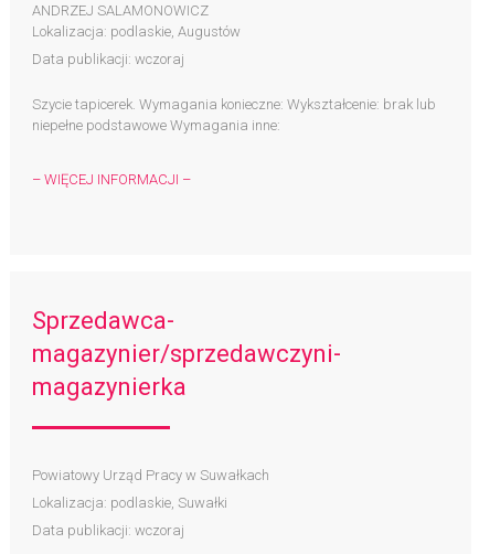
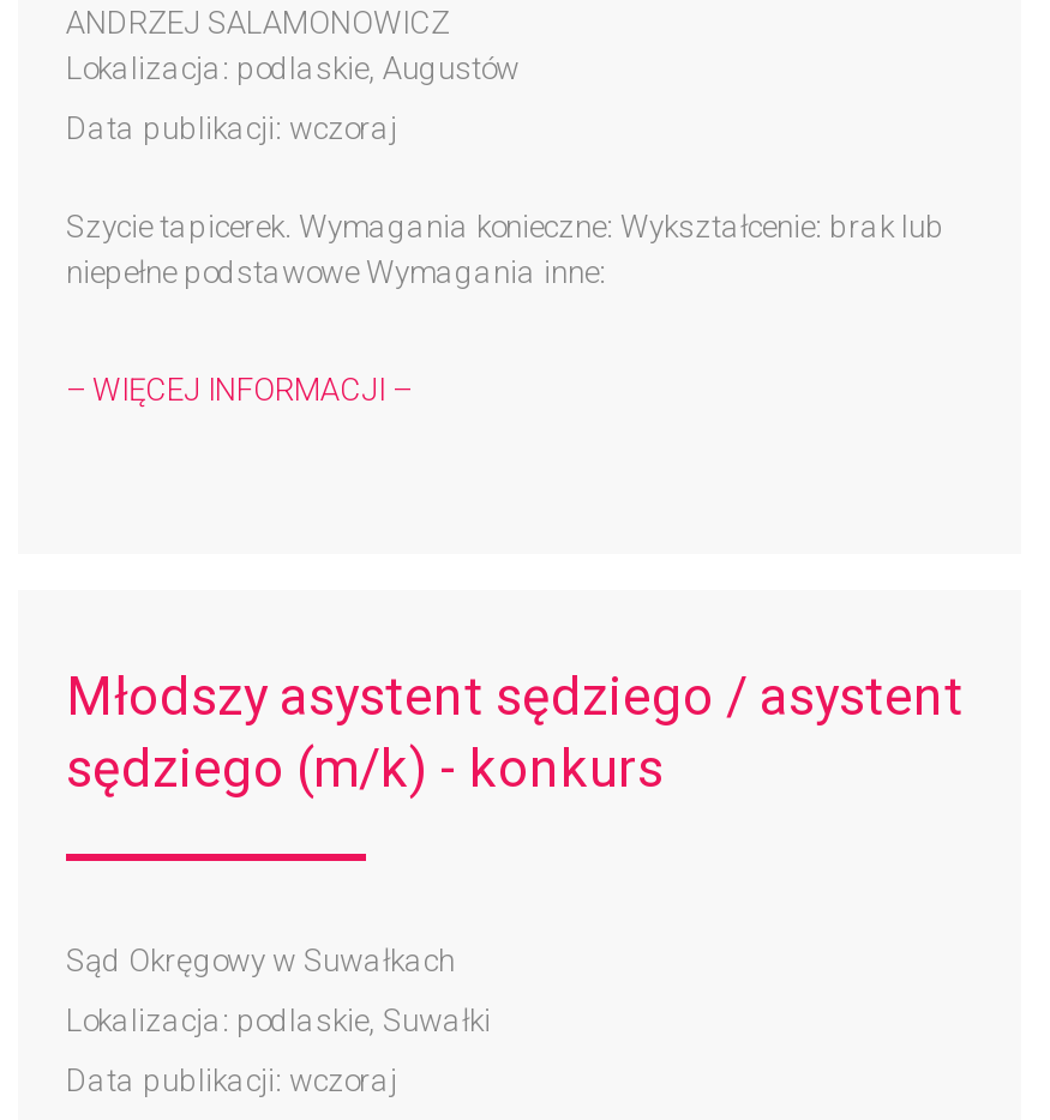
[32,307,341,401] Sprzedawca- | magazynier/sprzedawczyni- | magazynierka -> [66,667,964,799] Młodszy asystent sędziego / asystent | sędziego (m/k) - konkurs
[32,467,269,483] Powiatowy Urząd Pracy w Suwałkach -> [66,943,455,979] Sąd Okręgowy w Suwałkach

